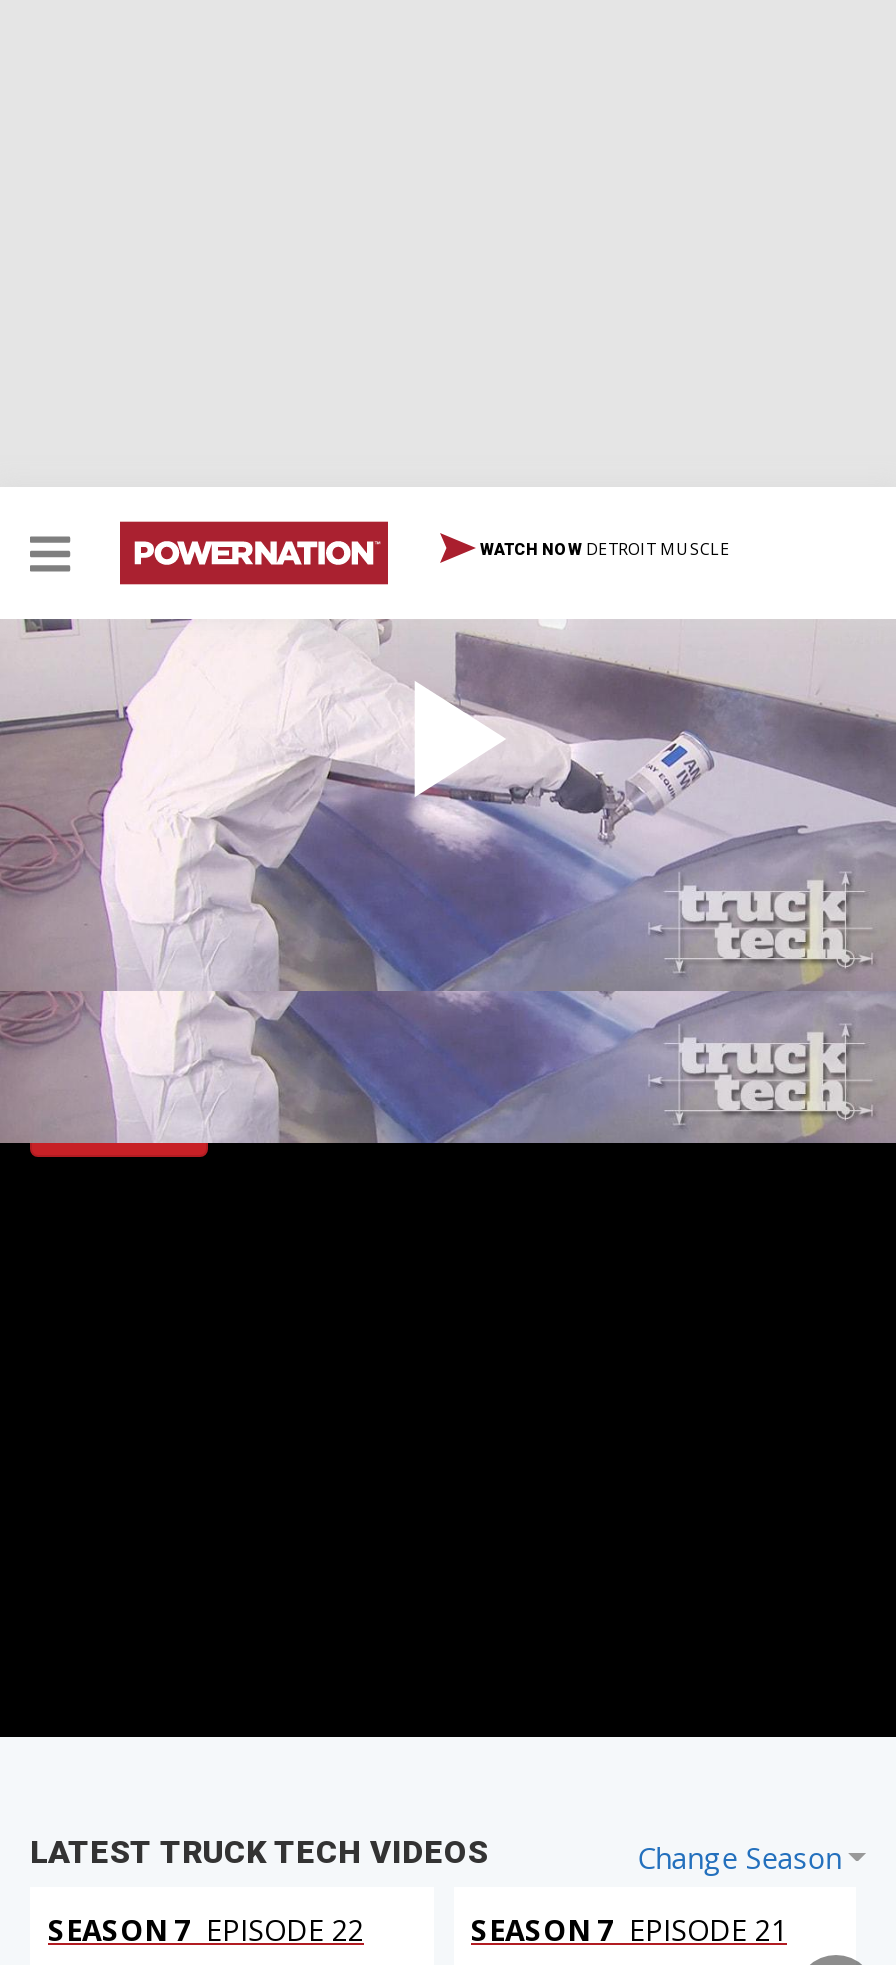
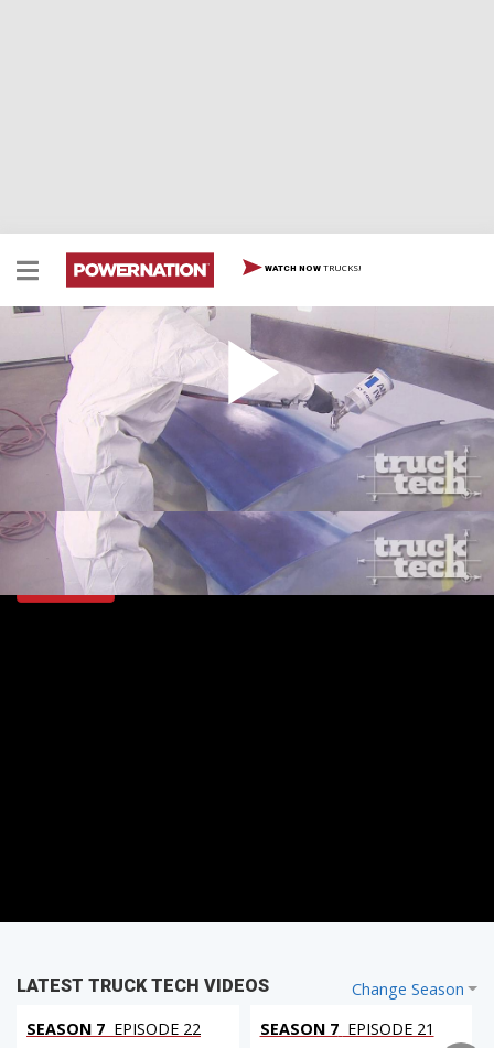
[476,538,730,560] WATCH NOW DETROIT MUSCLE -> [262,262,362,274] WATCH NOW TRUCKS!

